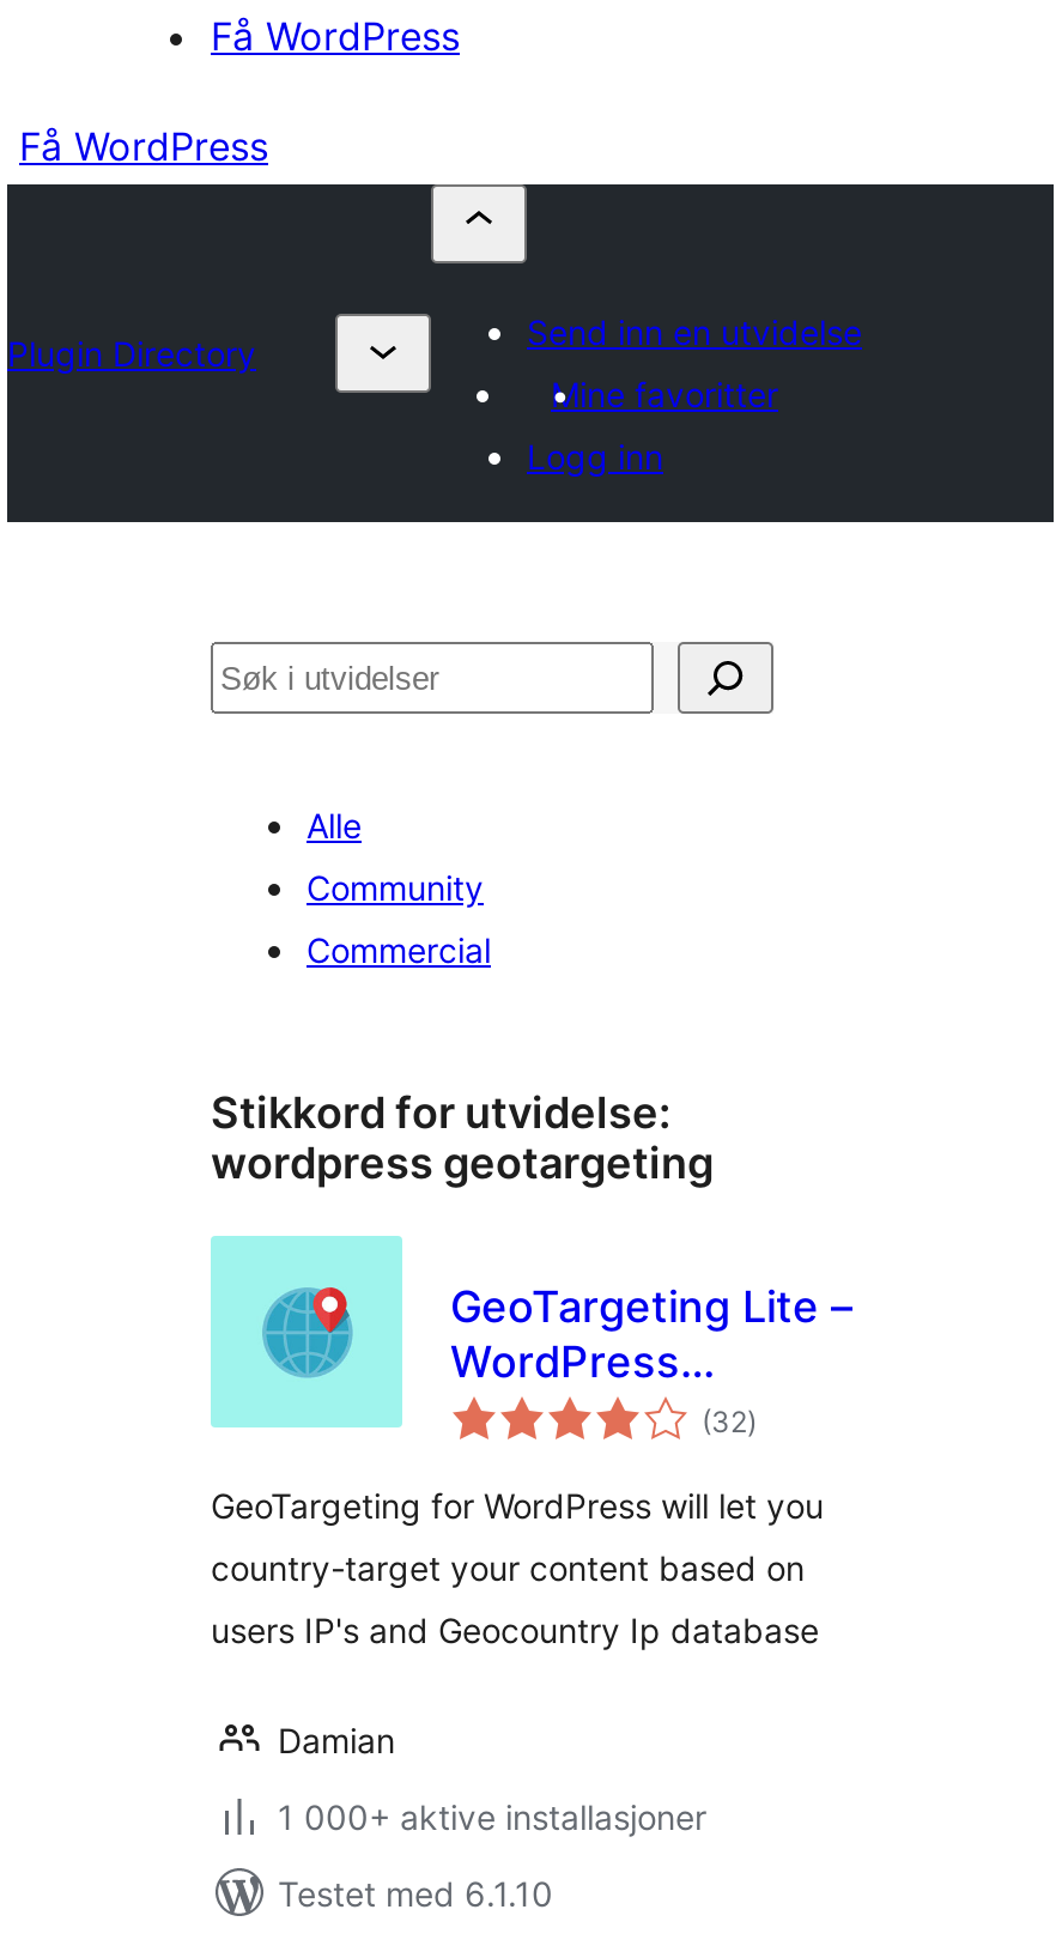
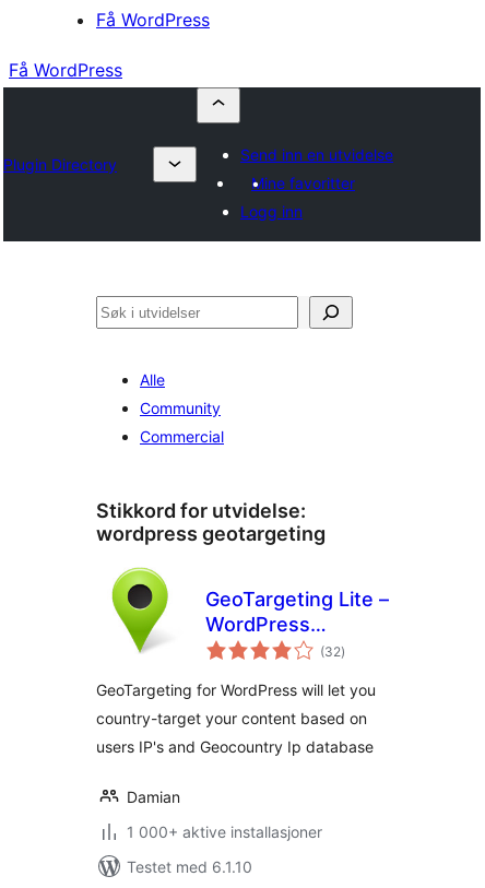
[208,1233,405,1430] [image] -> [96,567,184,654] [image]

